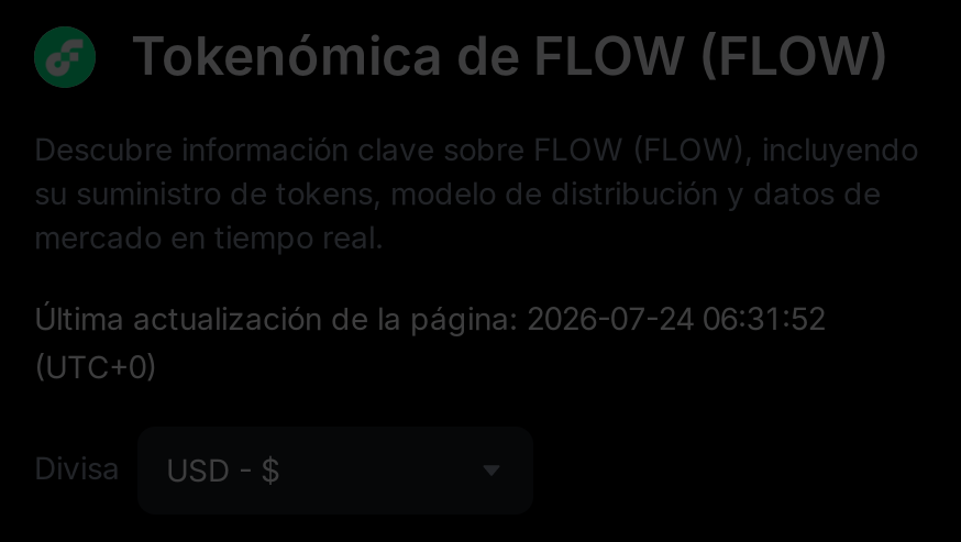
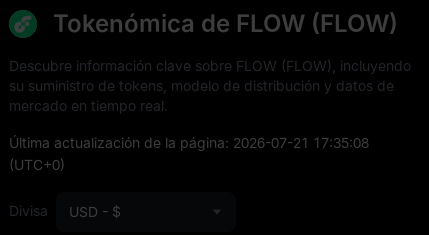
[34,300,826,337] Última actualización de la página: 2026-07-24 06:31:52 -> [9,134,369,151] Última actualización de la página: 2026-07-21 17:35:08

